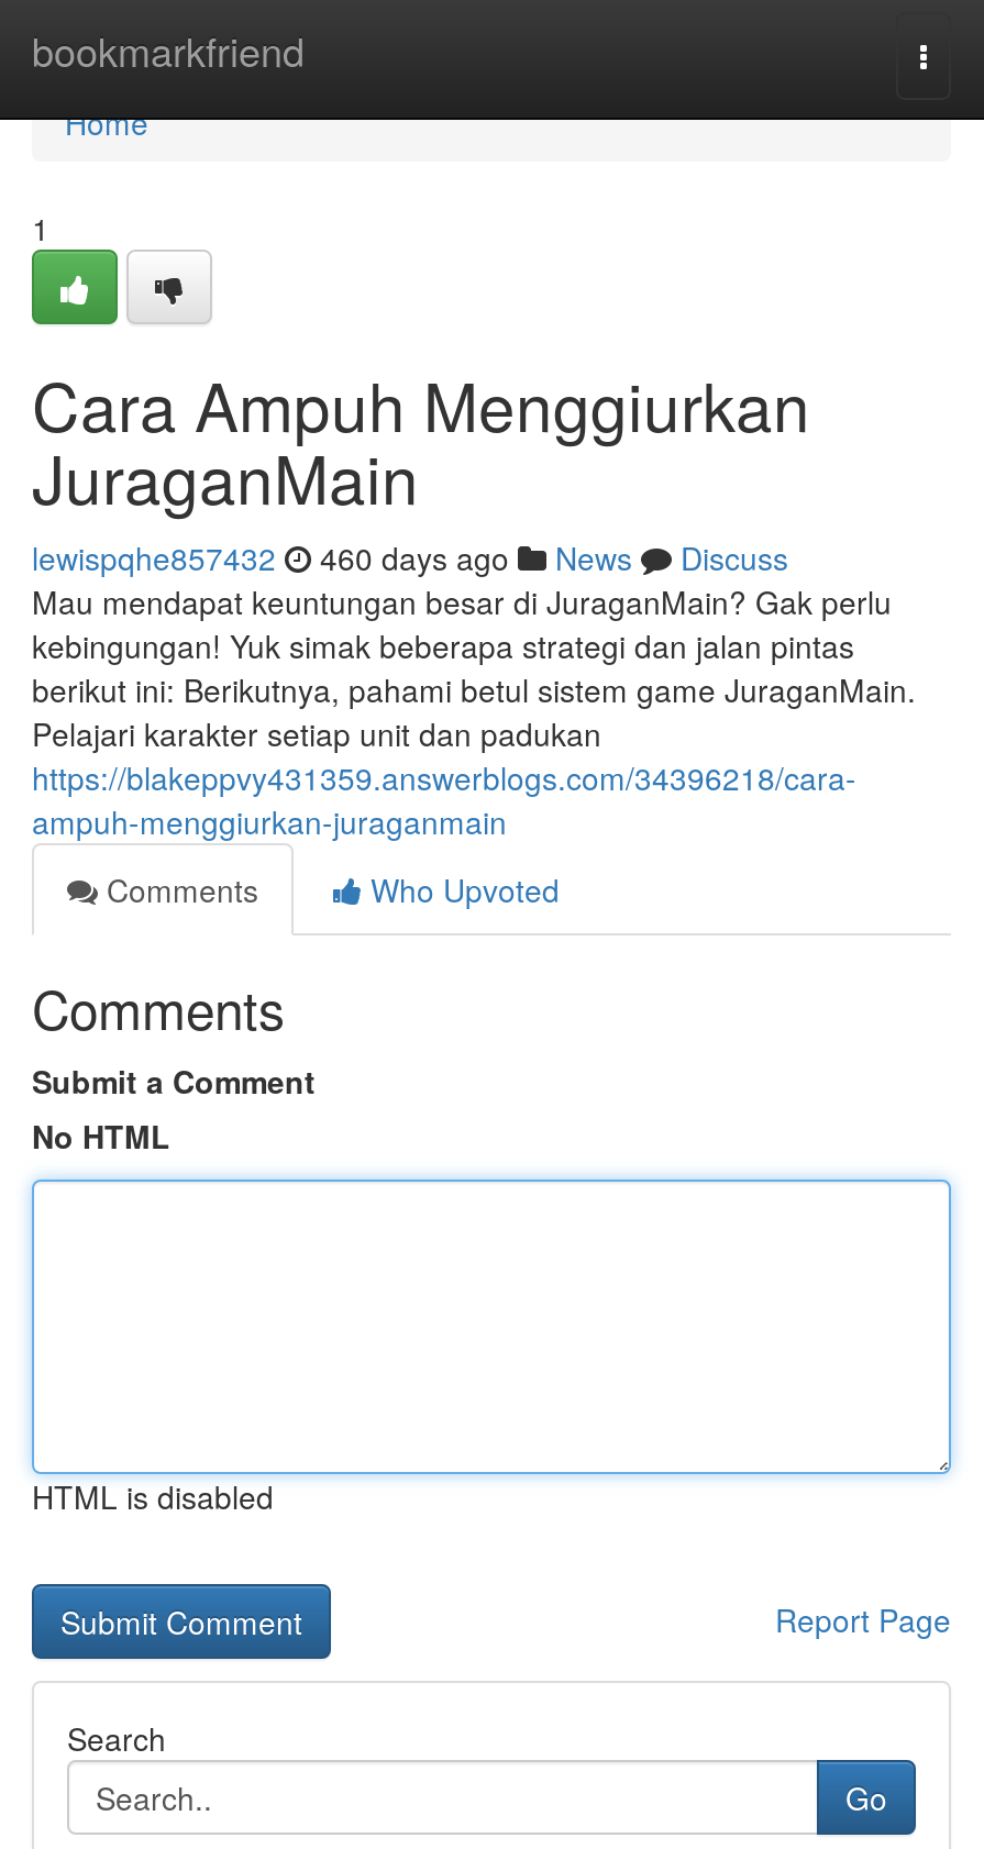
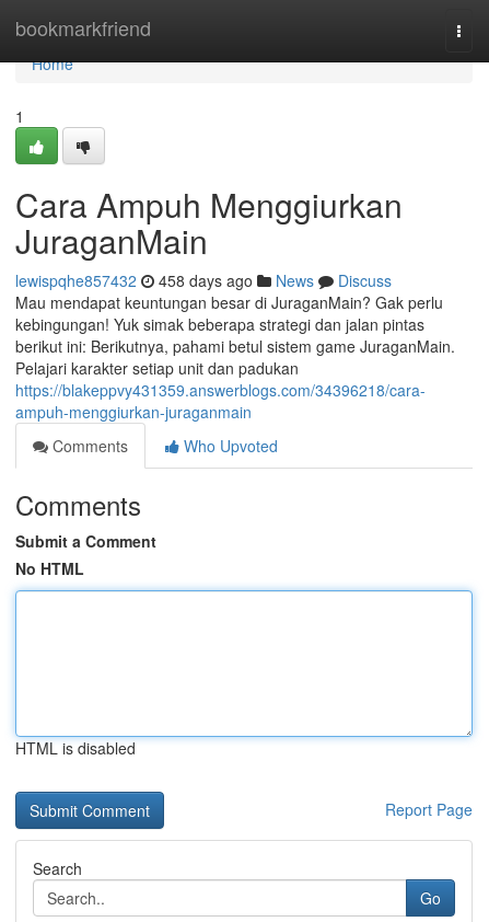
[32,535,788,579] lewispqhe857432 460 days ago News Discuss -> [15,269,392,291] lewispqhe857432 458 days ago News Discuss

